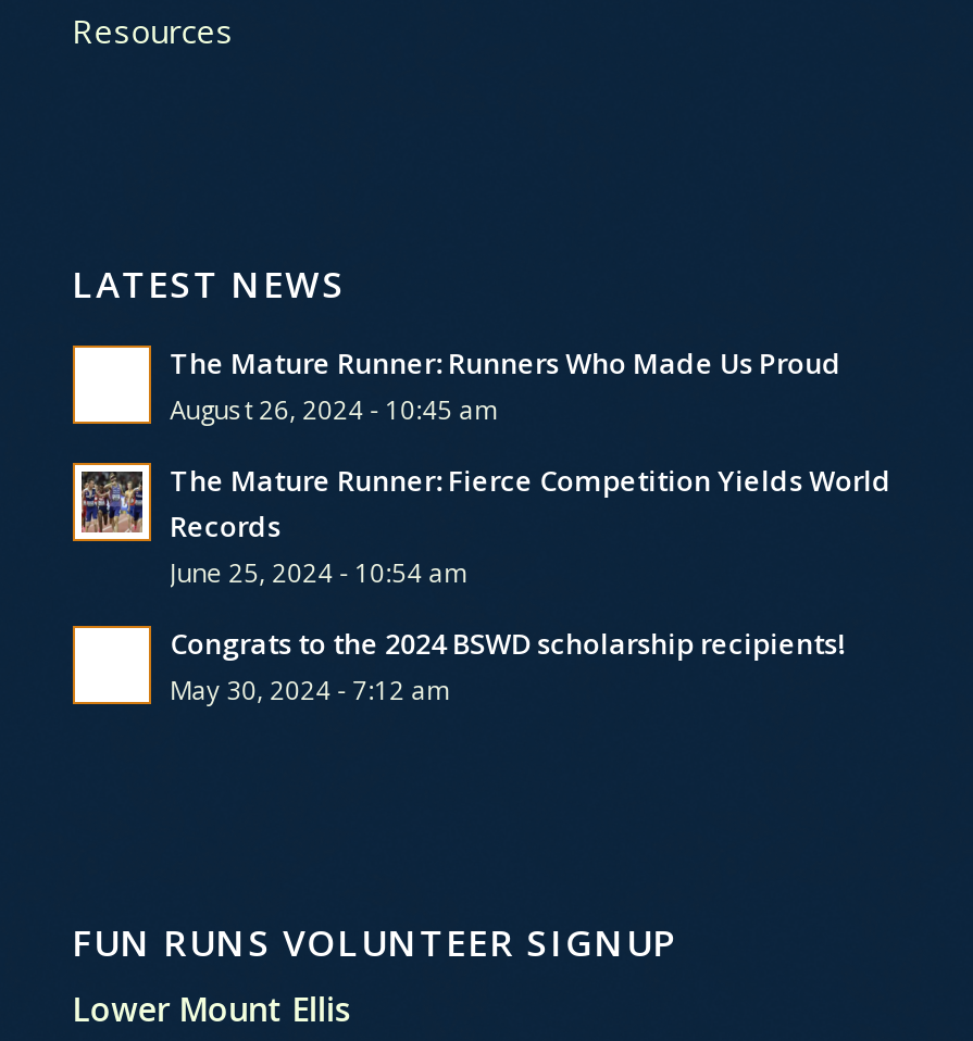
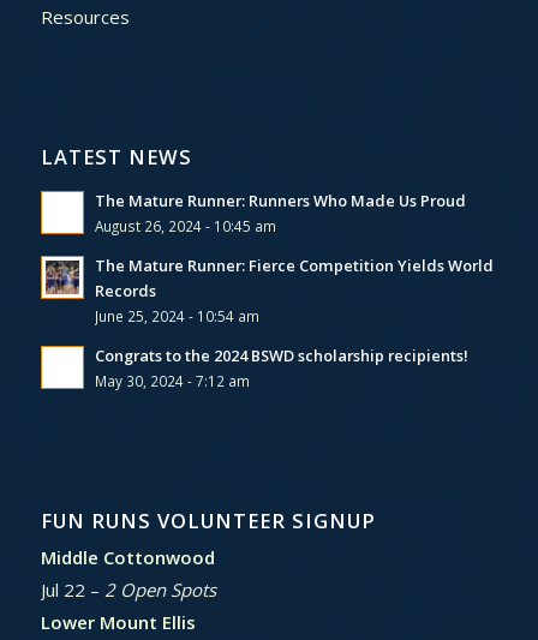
none -> [40,545,216,602] Middle Cottonwood | Jul 22 – 2 Open Spots

